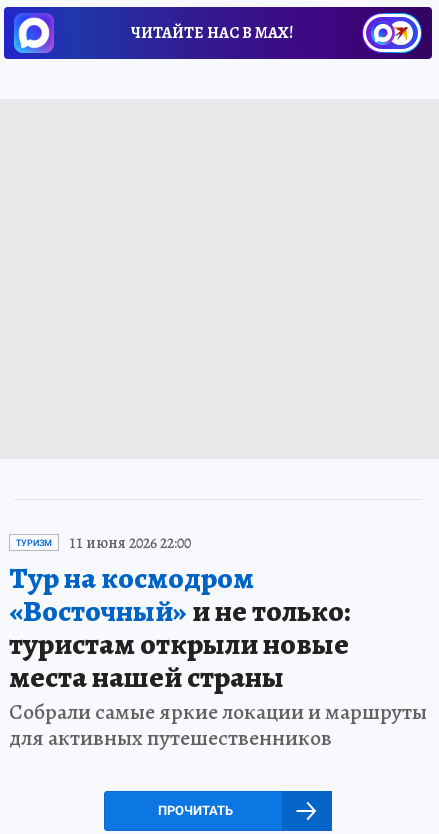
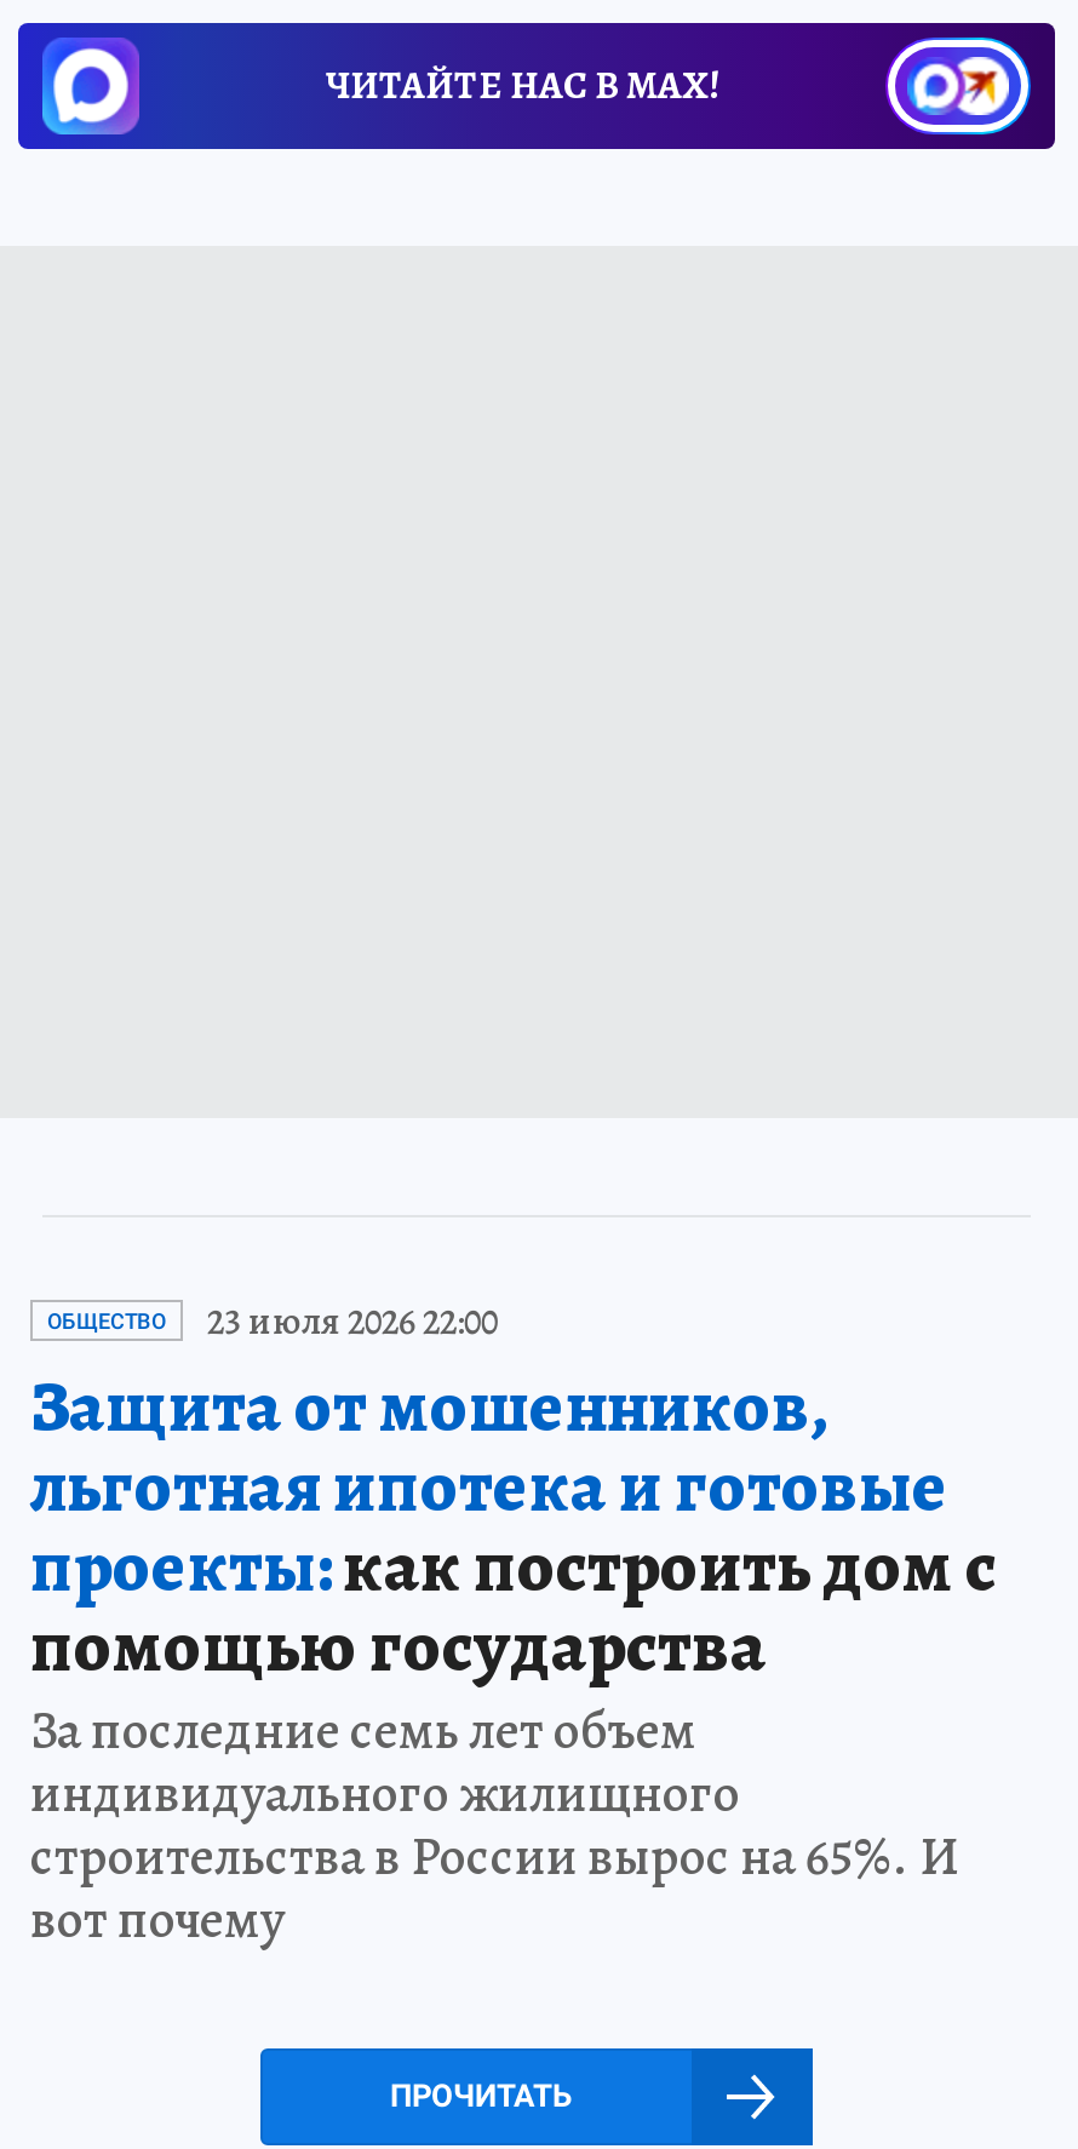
[9,532,427,753] ТУРИЗМ | 11 июня 2026 22:00 | Тур на космодром | «Восточный»и не только: | туристам открыли новые | места нашей страны | Собрали самые яркие локации и маршруты | для активных путешественников -> [30,1294,997,1956] ОБЩЕСТВО | 23 июля 2026 22:00 | Защита от мошенников, | льготная ипотека и готовые | проекты:как построить дом с | помощью государства | За последние семь лет объем | индивидуального жилищного | строительства в России вырос на 65%. И | вот почему

